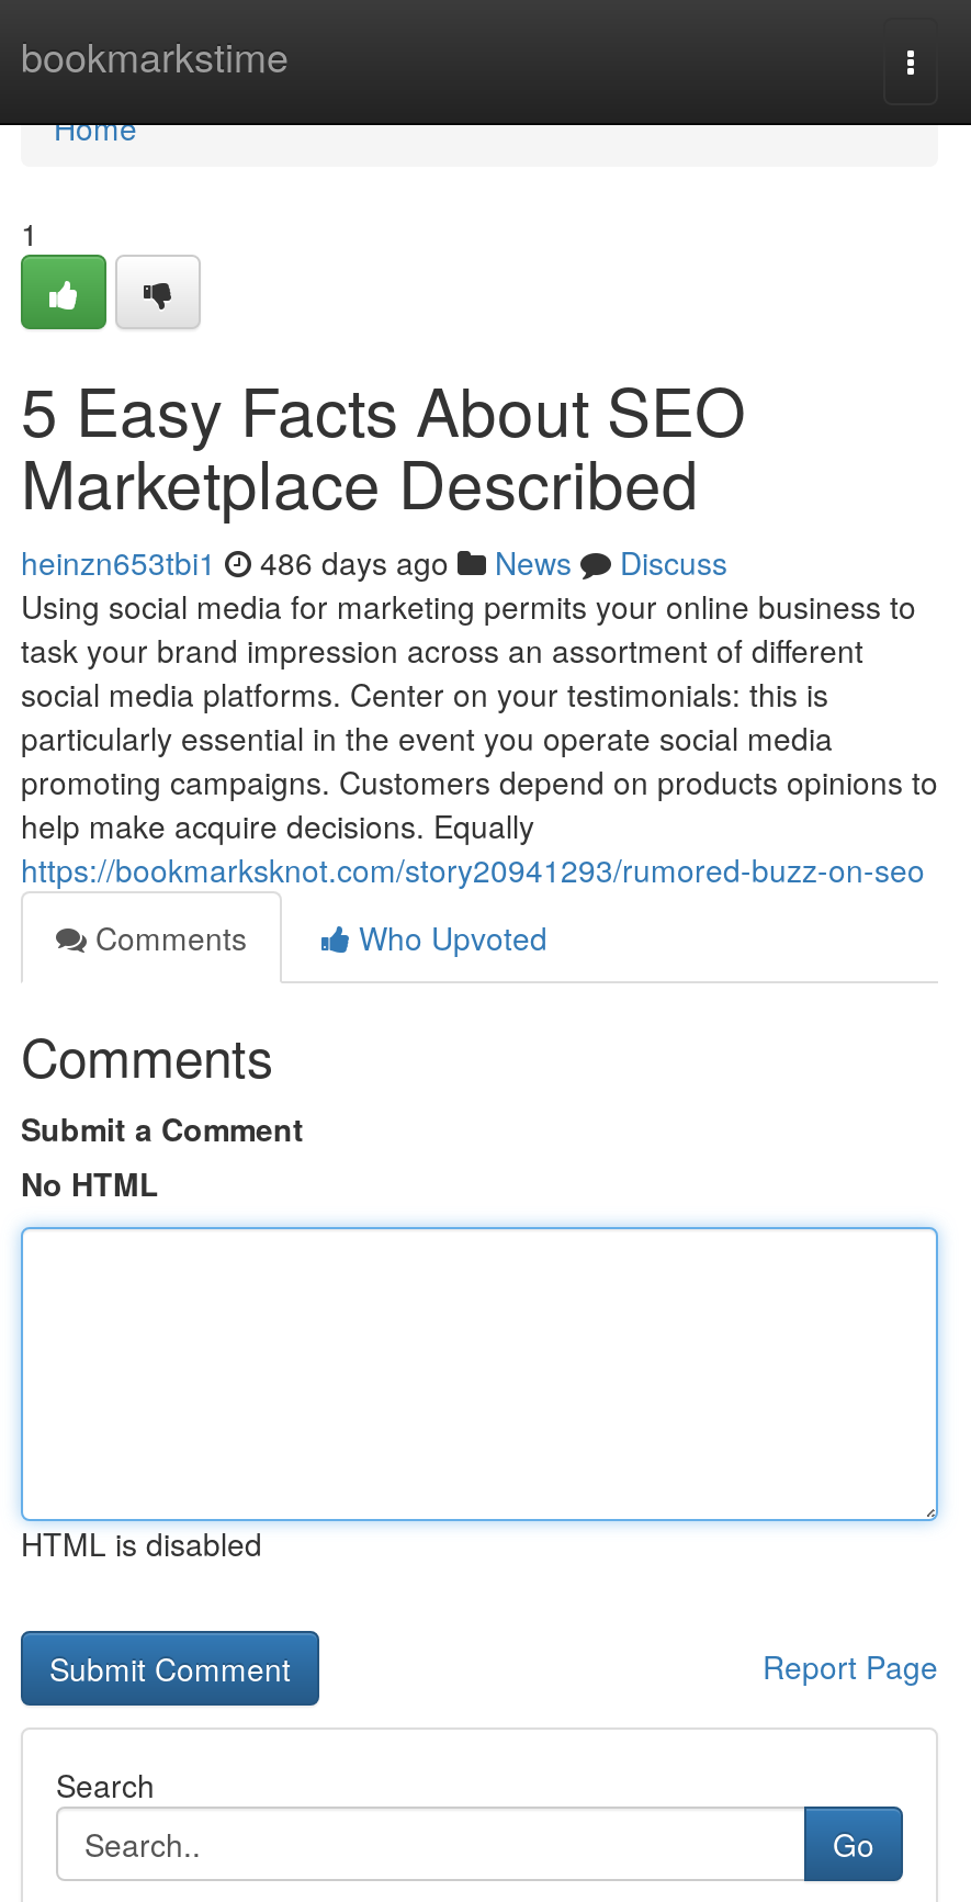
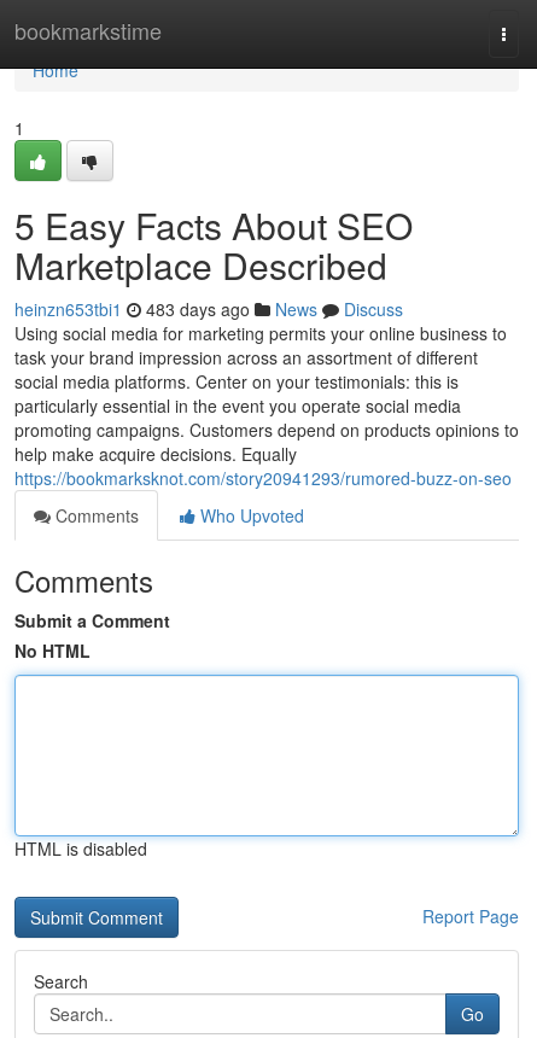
[21,540,727,584] heinzn653tbi1 486 days ago News Discuss -> [14,297,403,321] heinzn653tbi1 483 days ago News Discuss

